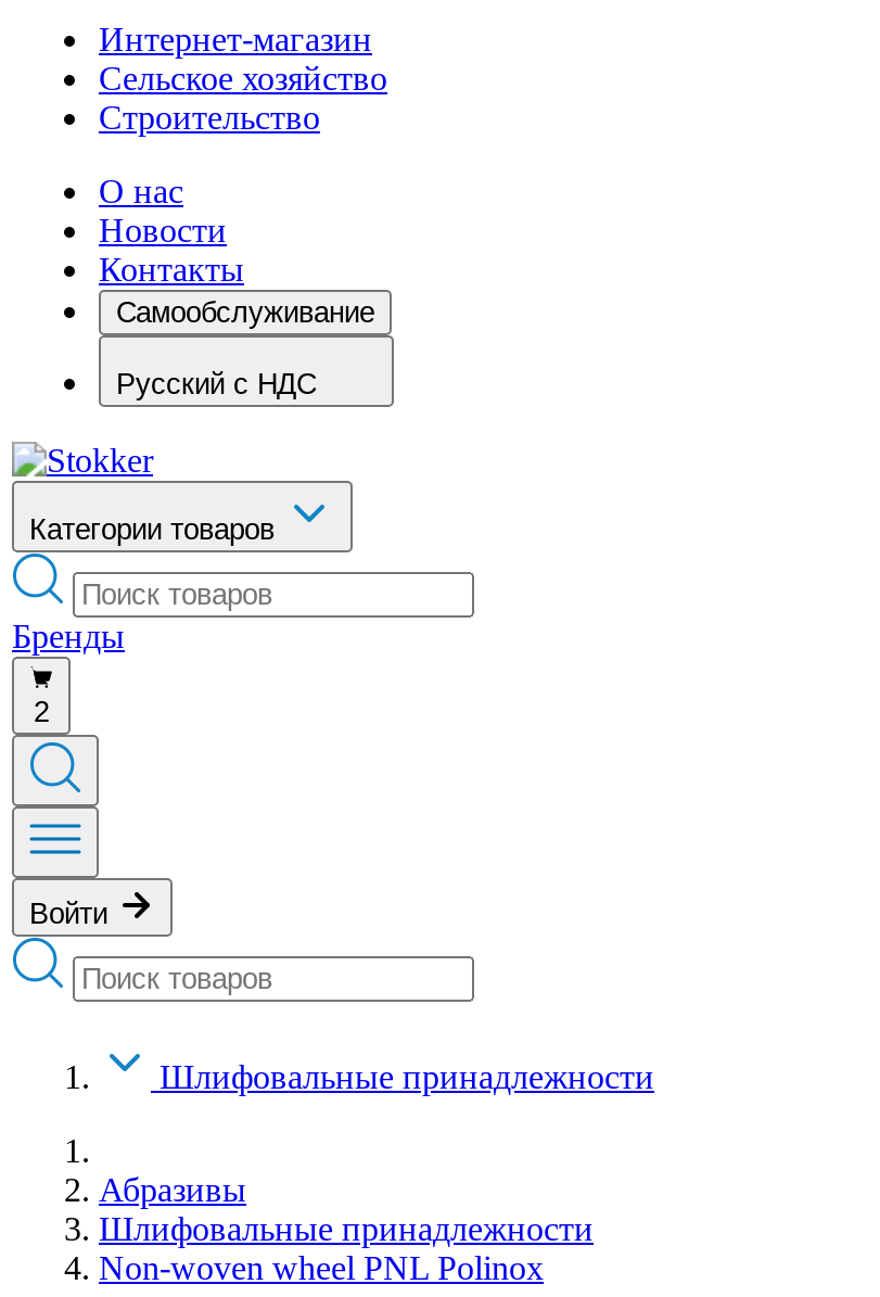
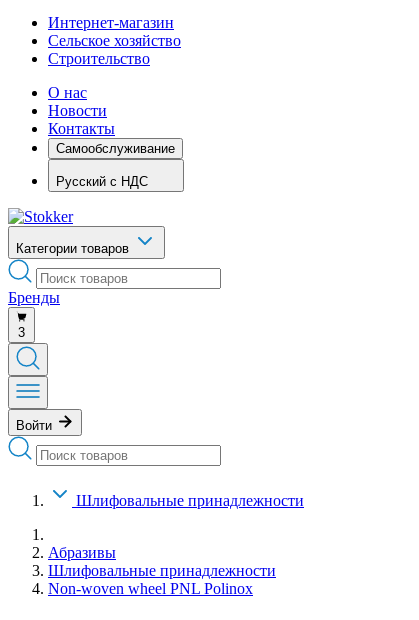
[34,696,49,728] 2 -> [18,325,25,340] 3

